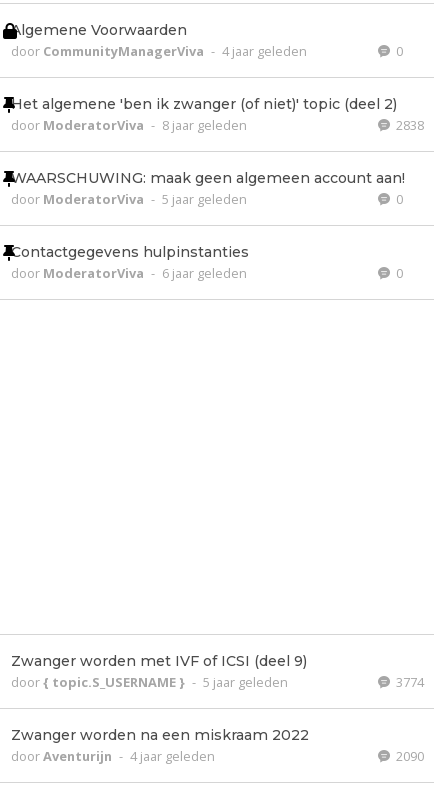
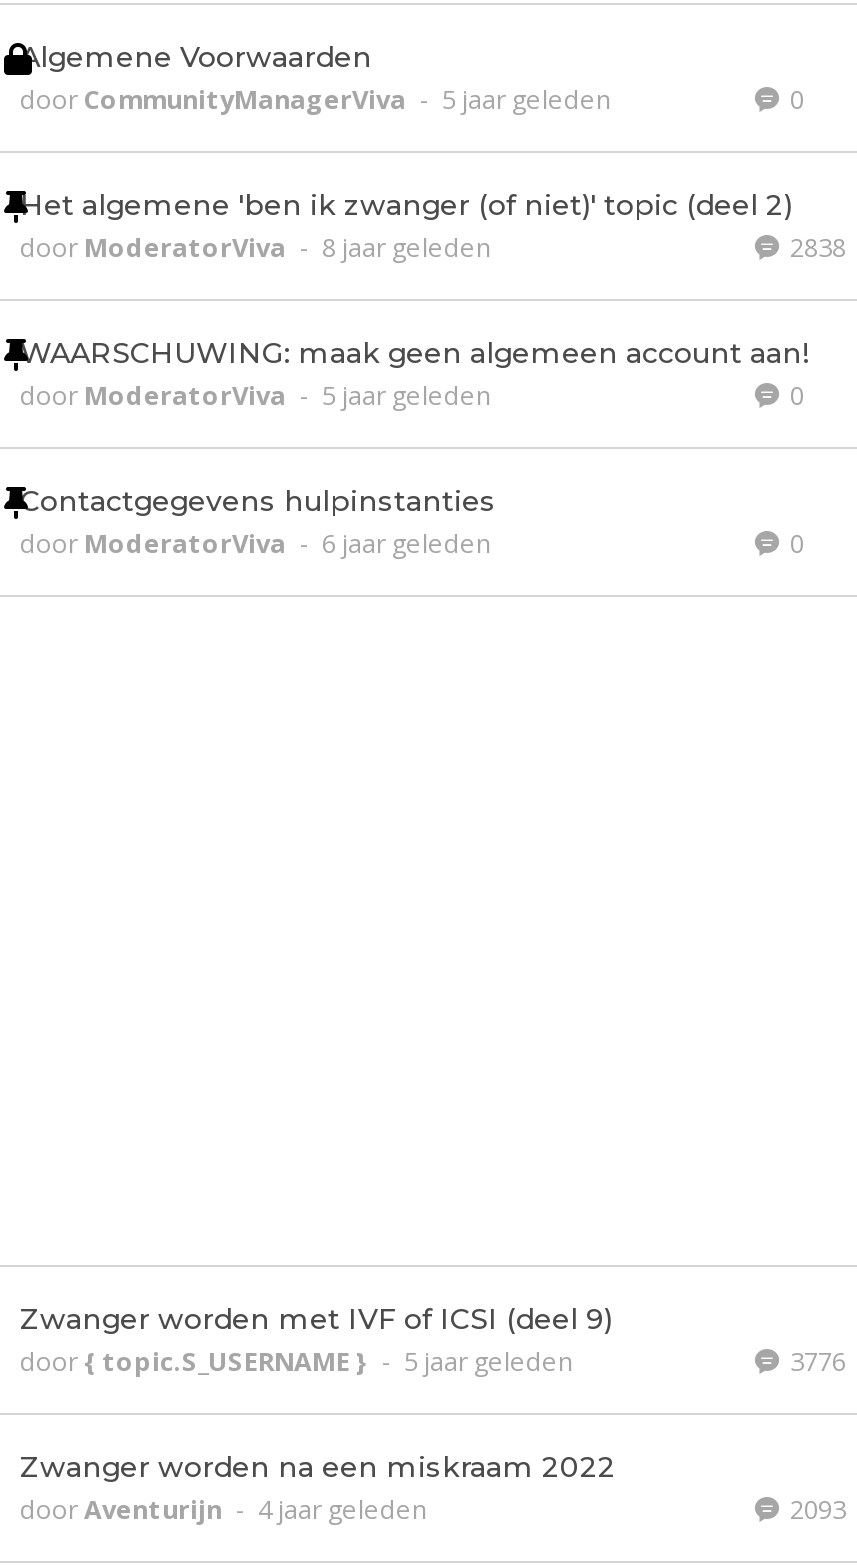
[11,42,307,60] door CommunityManagerViva - 4 jaar geleden -> [20,81,612,117] door CommunityManagerViva - 5 jaar geleden
[393,673,424,691] 3774 -> [784,1343,846,1379] 3776
[393,747,424,765] 2090 -> [784,1491,846,1527] 2093

